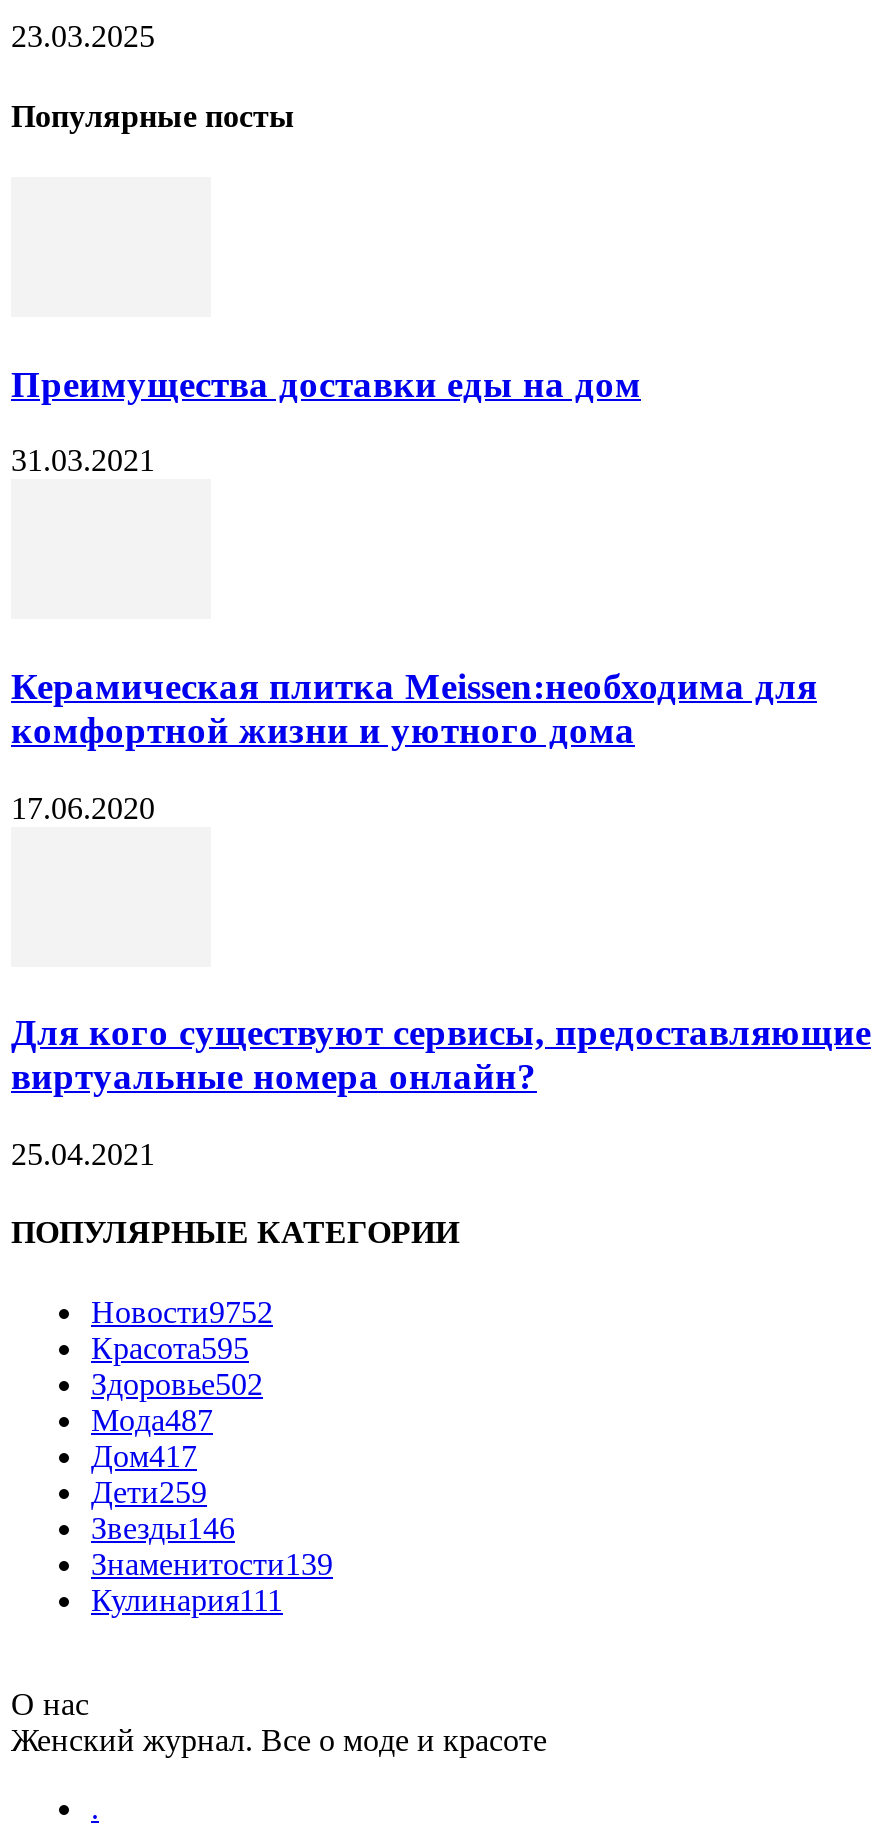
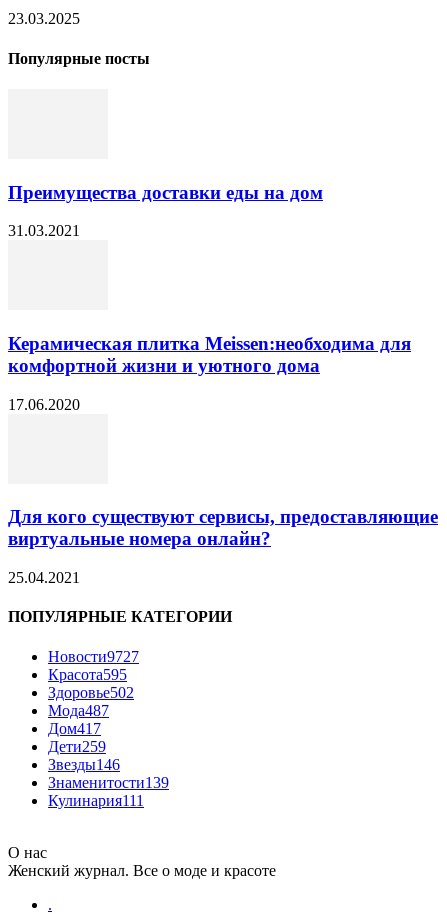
[91,1294,273,1328] Новости9752 -> [48,648,139,665] Новости9727

